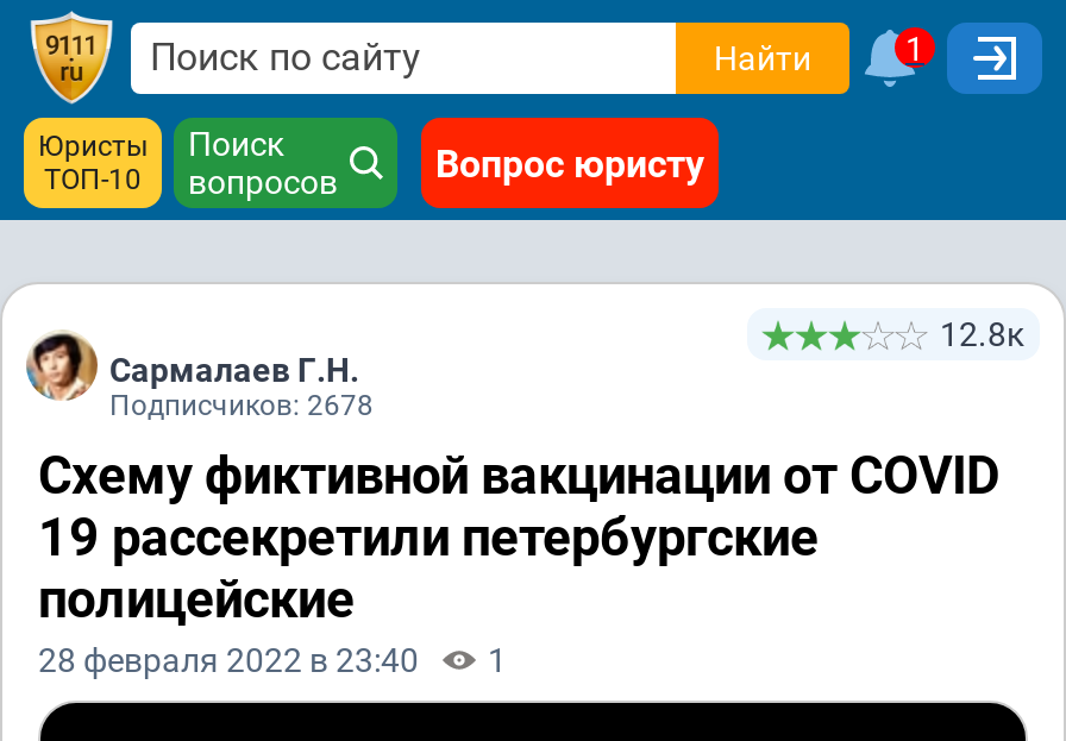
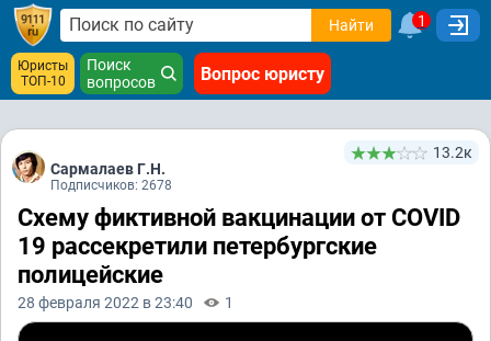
[940,315,1026,353] 12.8к -> [433,144,472,161] 13.2к

